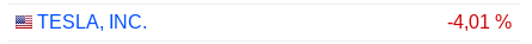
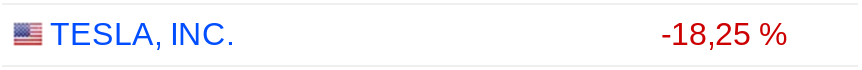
[447,12,512,32] -4,01 % -> [661,16,787,50] -18,25 %

